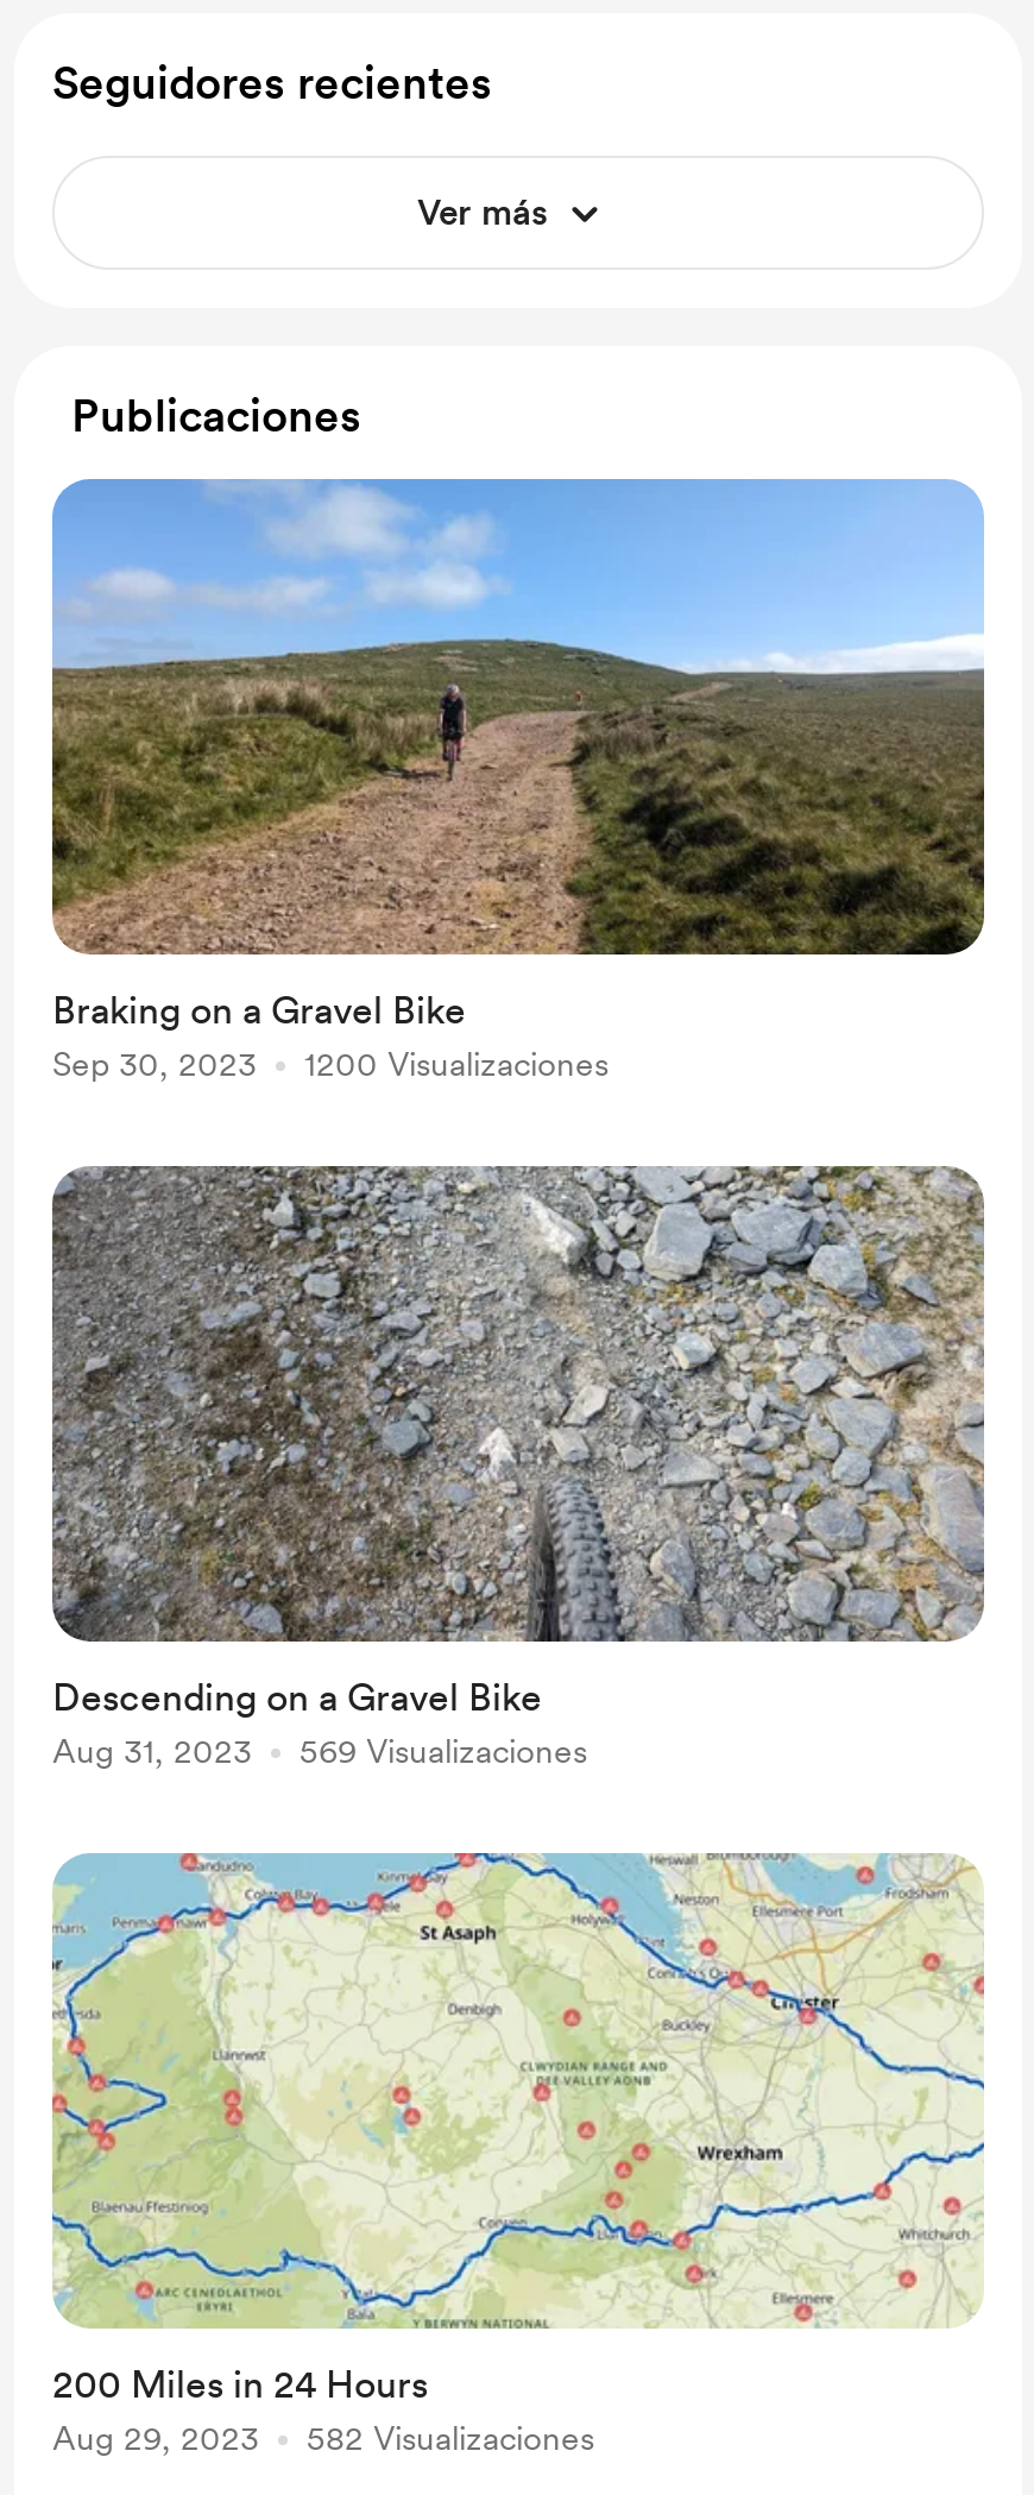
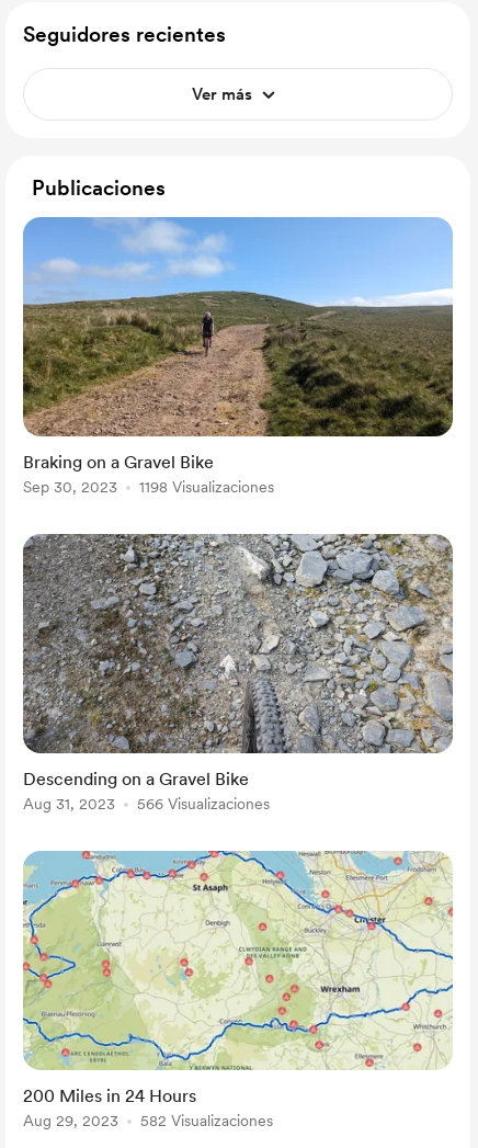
[304,1045,609,1083] 1200 Visualizaciones -> [139,478,274,496] 1198 Visualizaciones
[300,1732,587,1770] 569 Visualizaciones -> [137,795,270,812] 566 Visualizaciones

